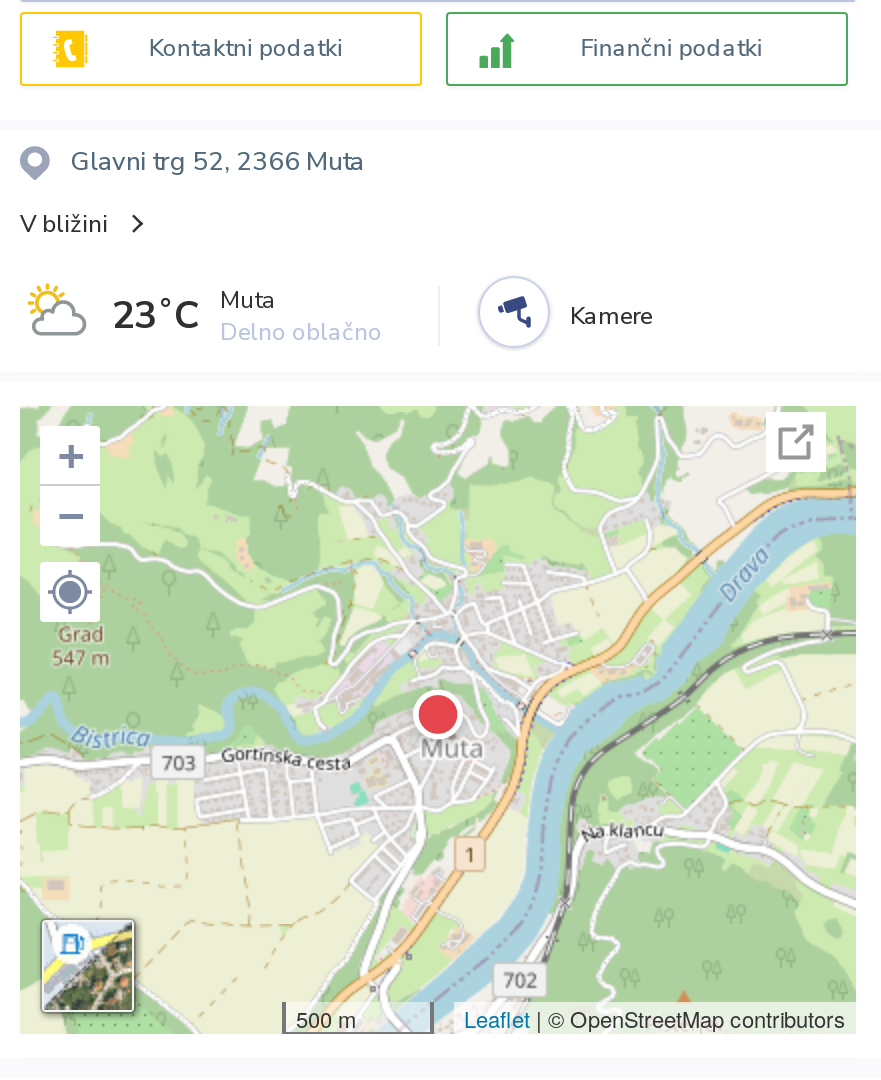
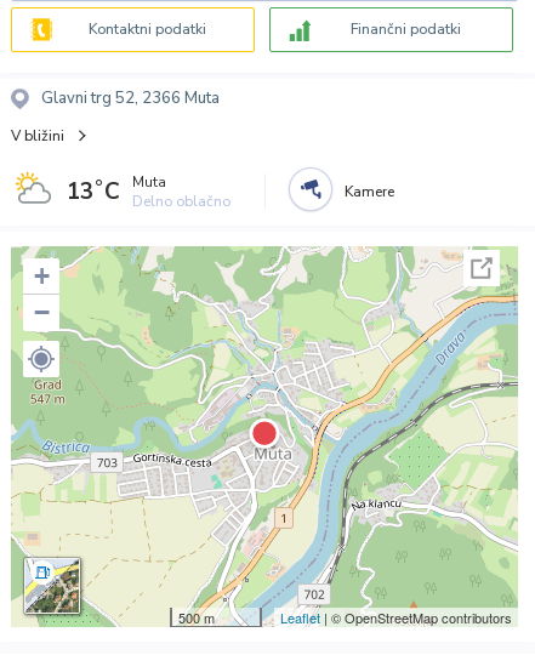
[112,284,382,348] 23˚C Muta Delno oblačno -> [67,172,230,211] 13˚C Muta Delno oblačno

